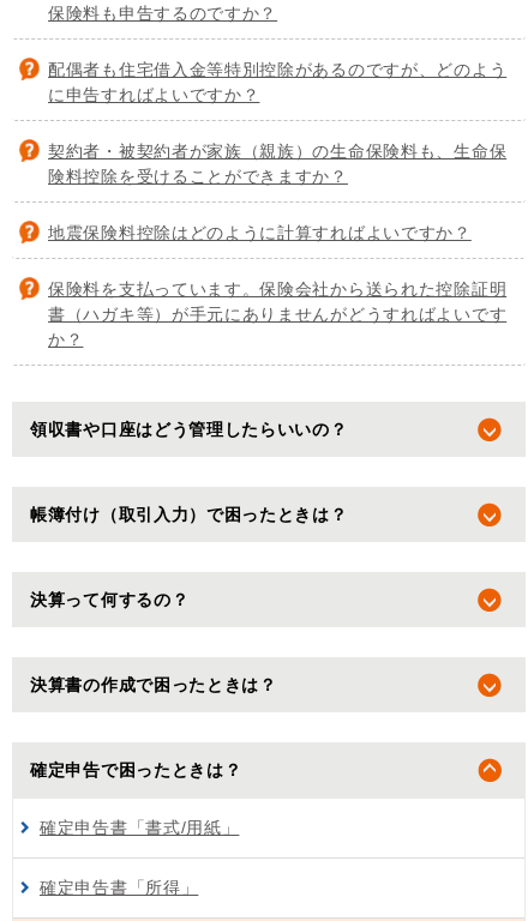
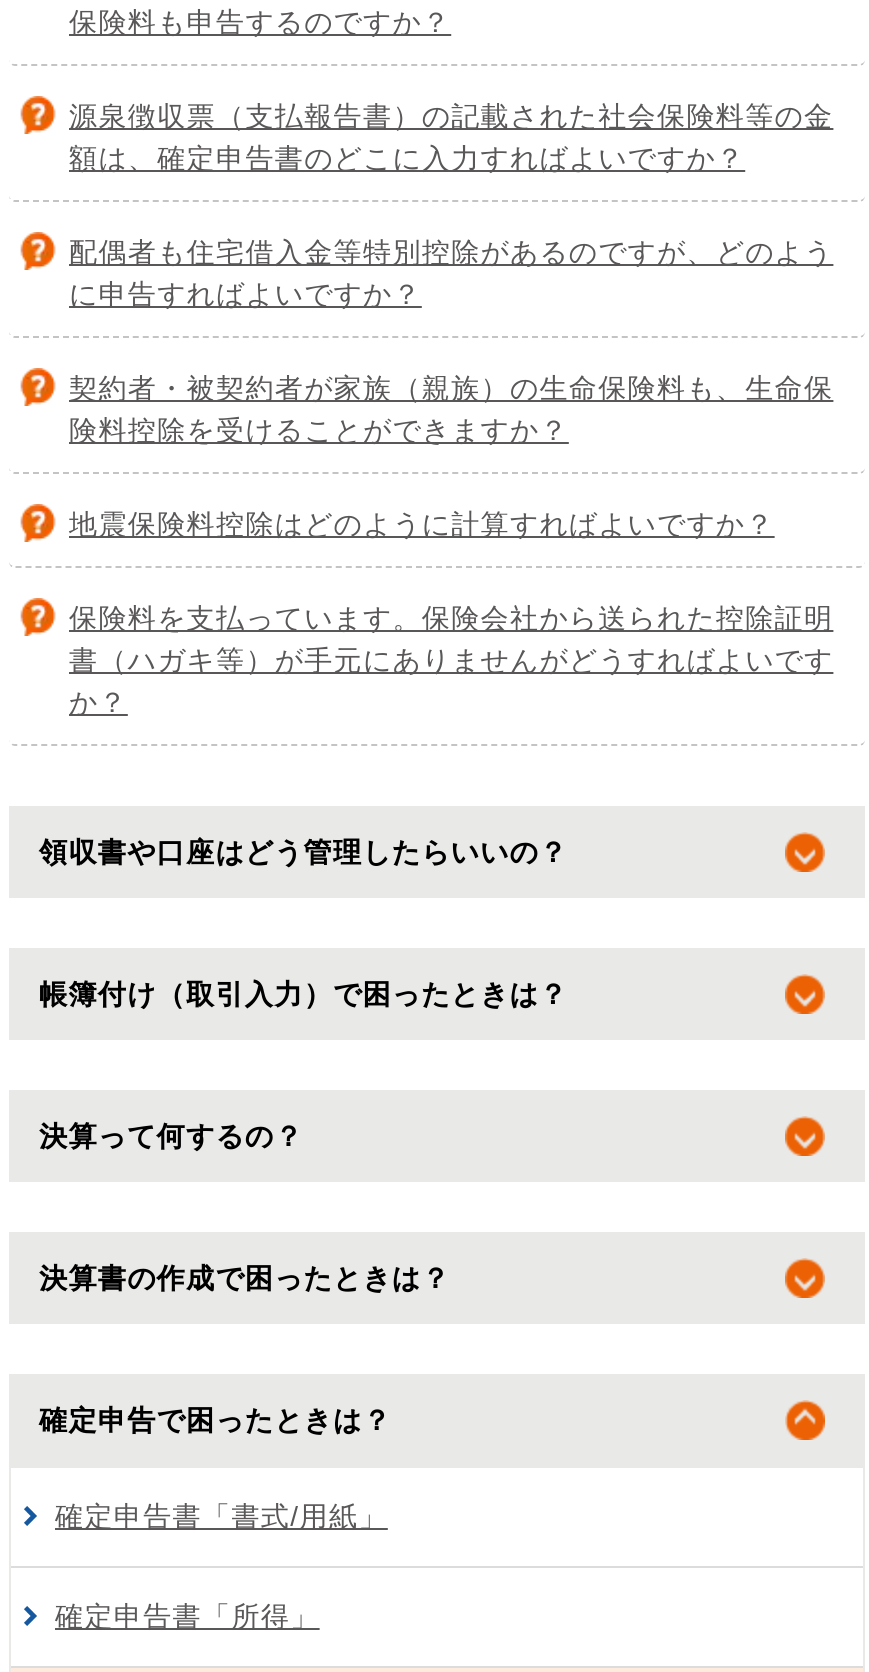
none -> [69,100,833,174] 源泉徴収票（支払報告書）の記載された社会保険料等の金 | 額は、確定申告書のどこに入力すればよいですか？

